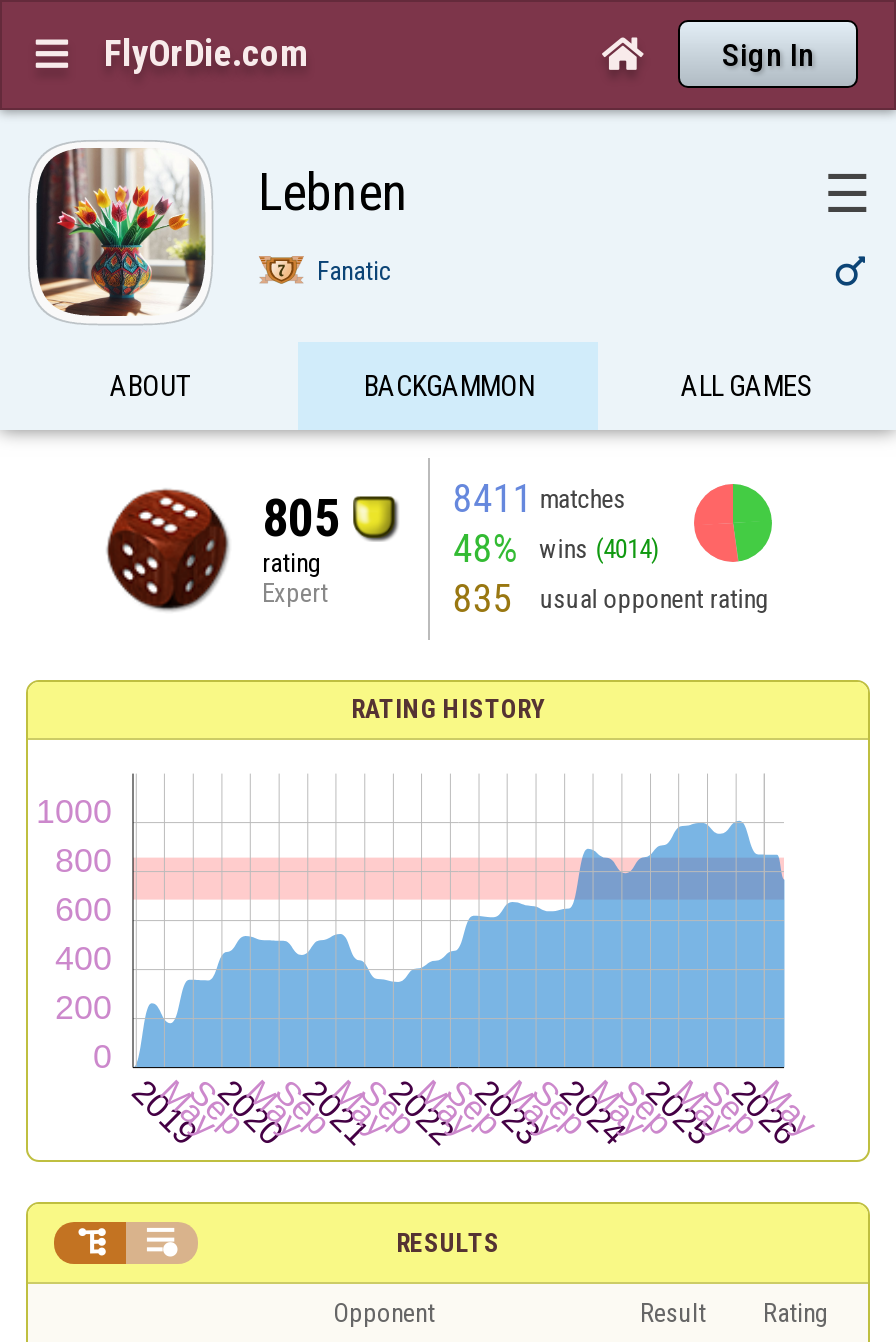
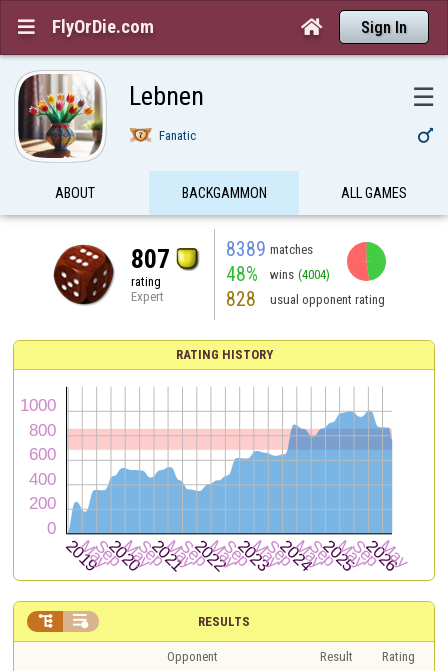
[453,475,625,521] 8411 matches -> [226,237,313,260] 8389 matches
[262,487,340,547] 805 -> [131,243,170,273] 807
[453,525,659,571] 48% wins (4014) -> [226,262,330,285] 48% wins (4004)
[453,575,769,621] 835 usual opponent rating -> [226,287,385,310] 828 usual opponent rating

